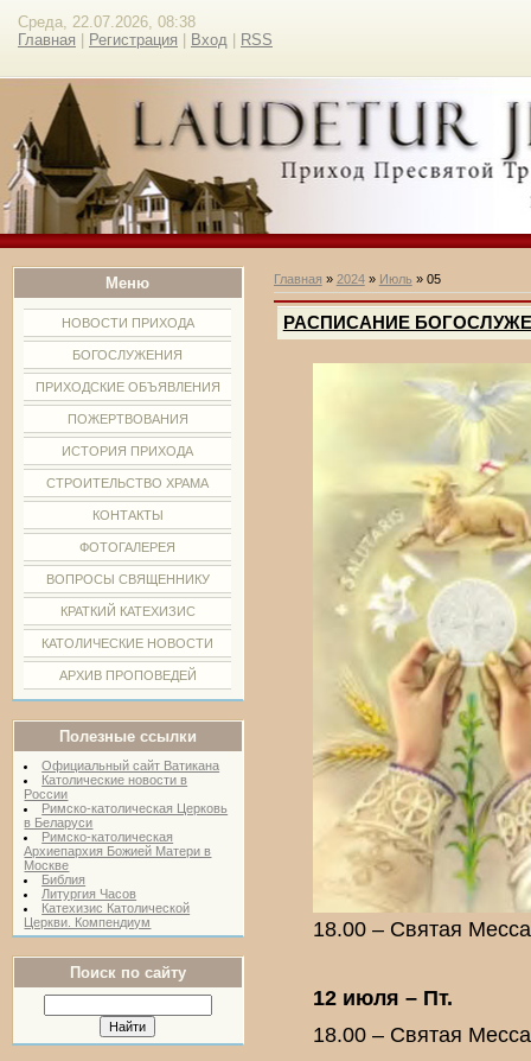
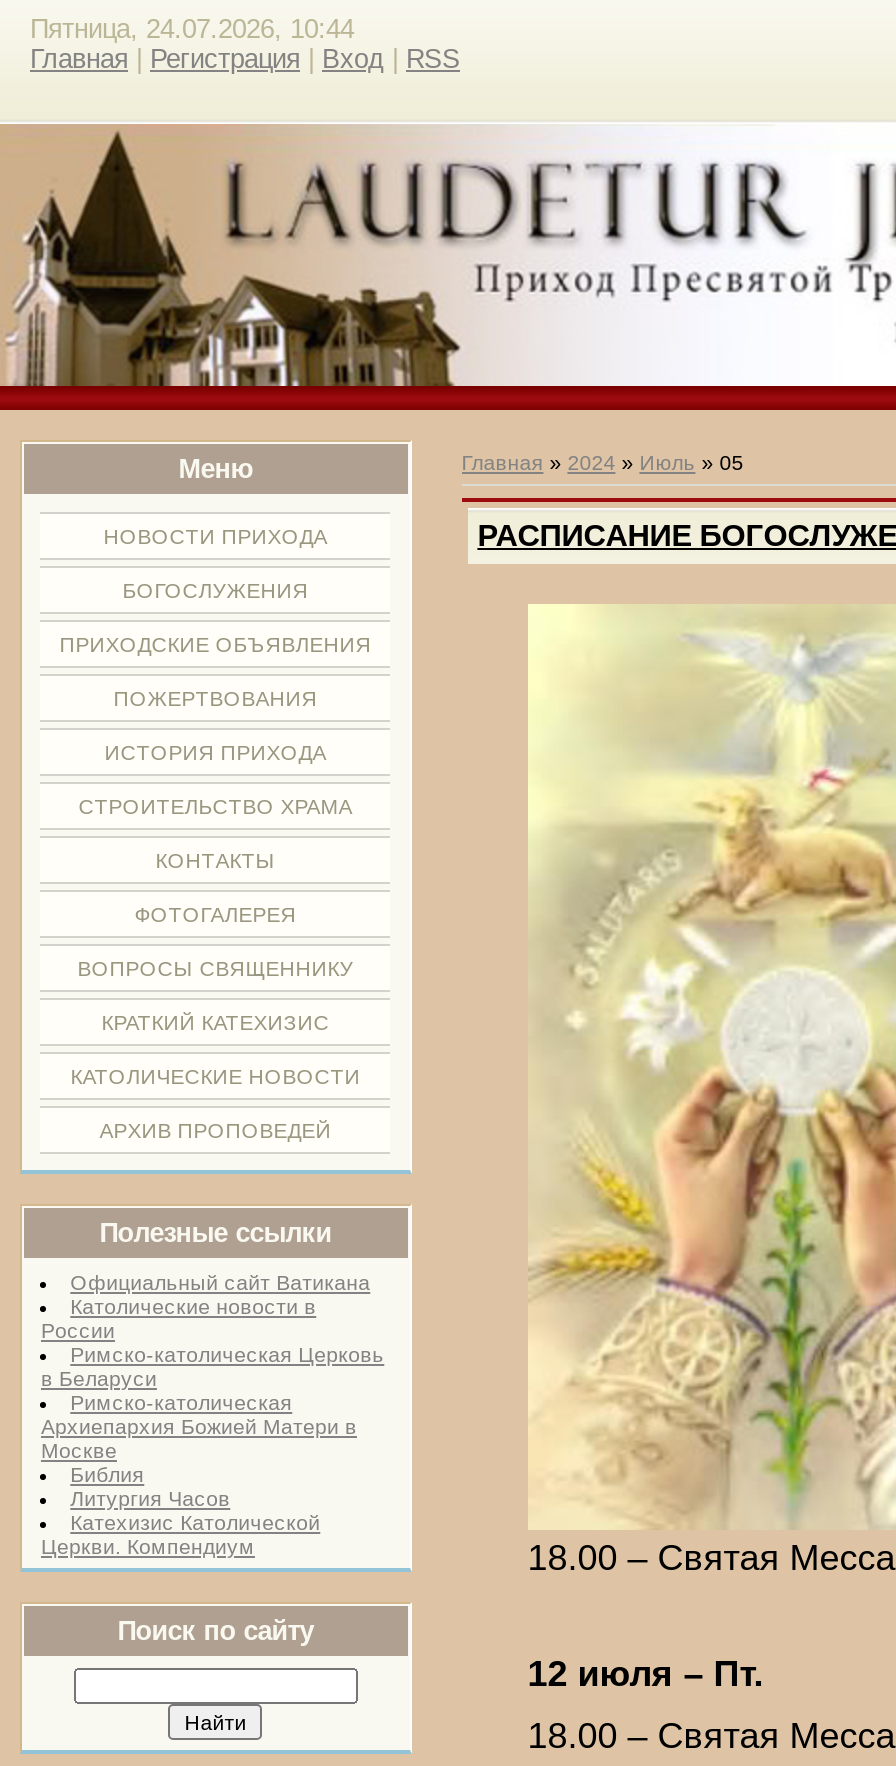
[18,13,196,31] Среда, 22.07.2026, 08:38 -> [30,14,354,44] Пятница, 24.07.2026, 10:44

